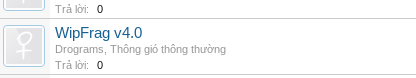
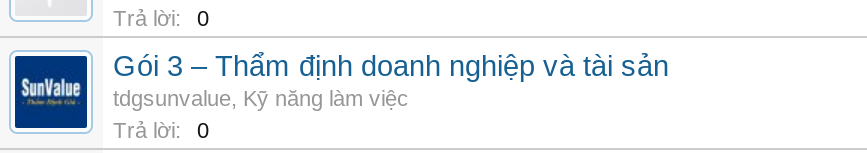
none -> [13,54,87,130] [image]
[55,25,226,55] WipFrag v4.0 | Drograms, Thông gió thông thường -> [113,50,669,110] Gói 3 – Thẩm định doanh nghiệp và tài sản | tdgsunvalue, Kỹ năng làm việc

